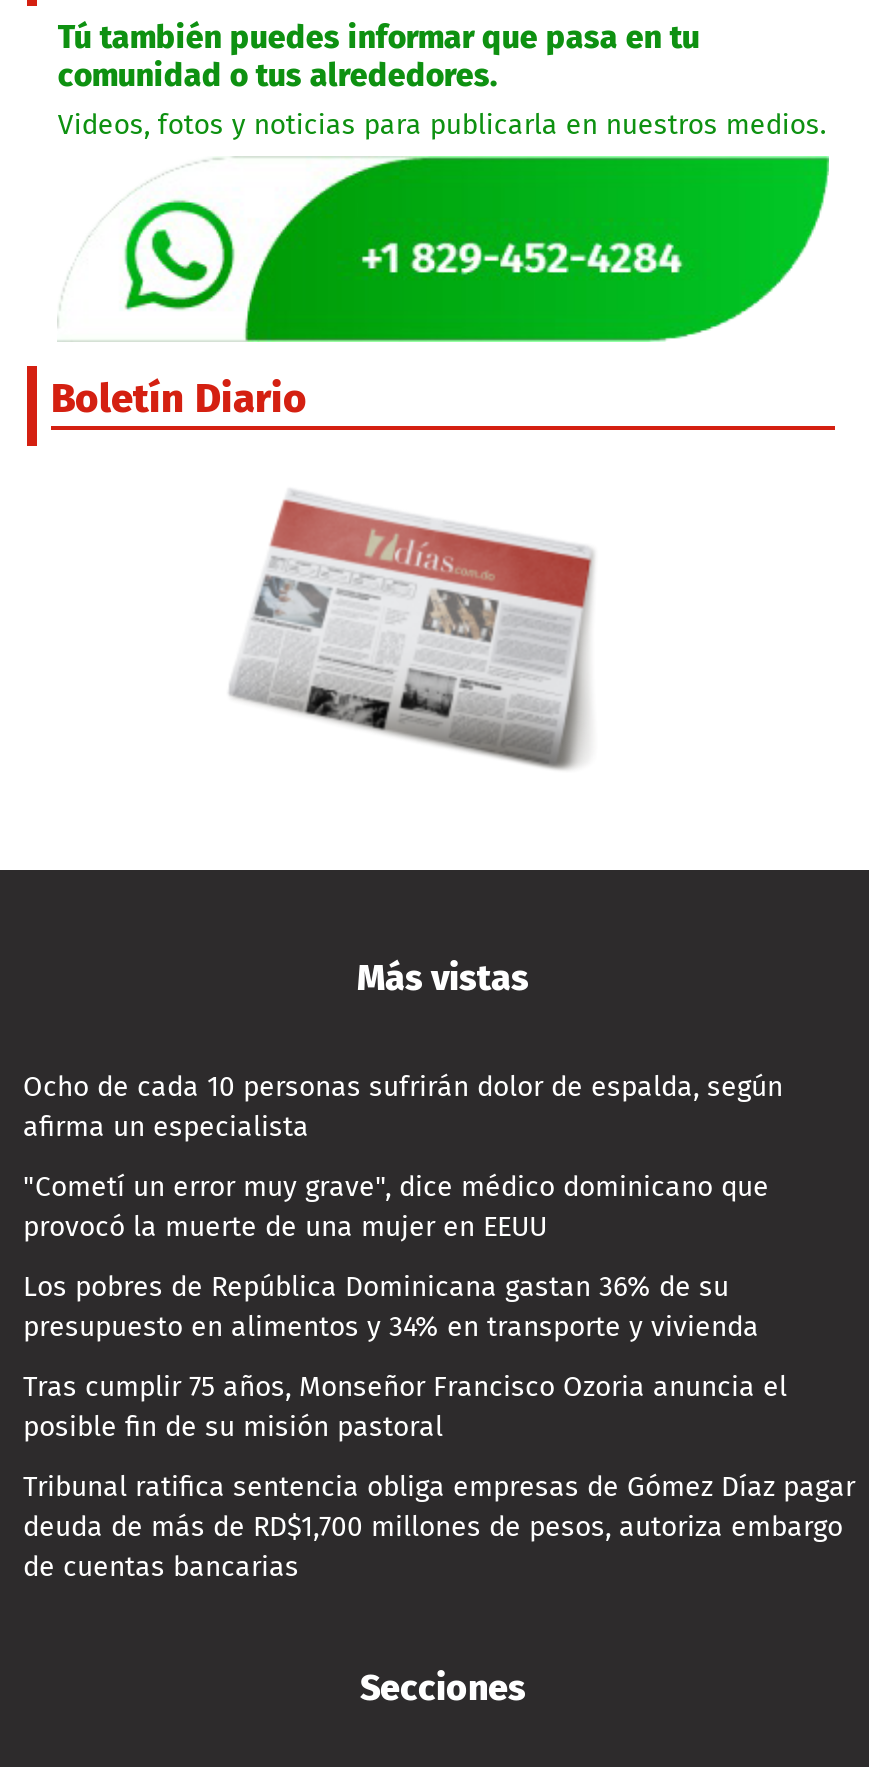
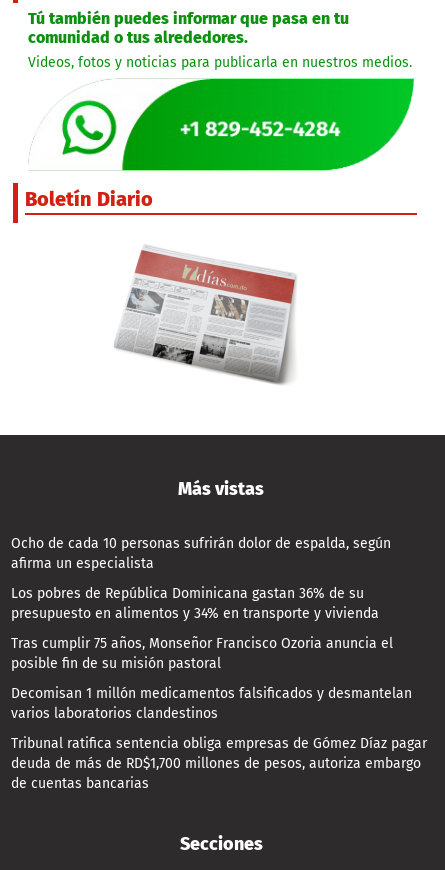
[23,1170,769,1244] "Cometí un error muy grave", dice médico dominicano que | provocó la muerte de una mujer en EEUU -> none
moved [23,1270,787,1444] -> [11,585,393,672]: Los pobres de República Dominicana gastan 36% de su | presupuesto en alimentos y 34% en transporte y vivienda | Tras cumplir 75 años, Monseñor Francisco Ozoria anuncia el | posible fin de su misión pastoral
none -> [11,685,412,722] Decomisan 1 millón medicamentos falsificados y desmantelan | varios laboratorios clandestinos

